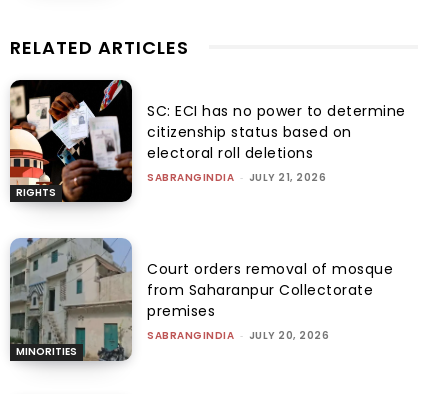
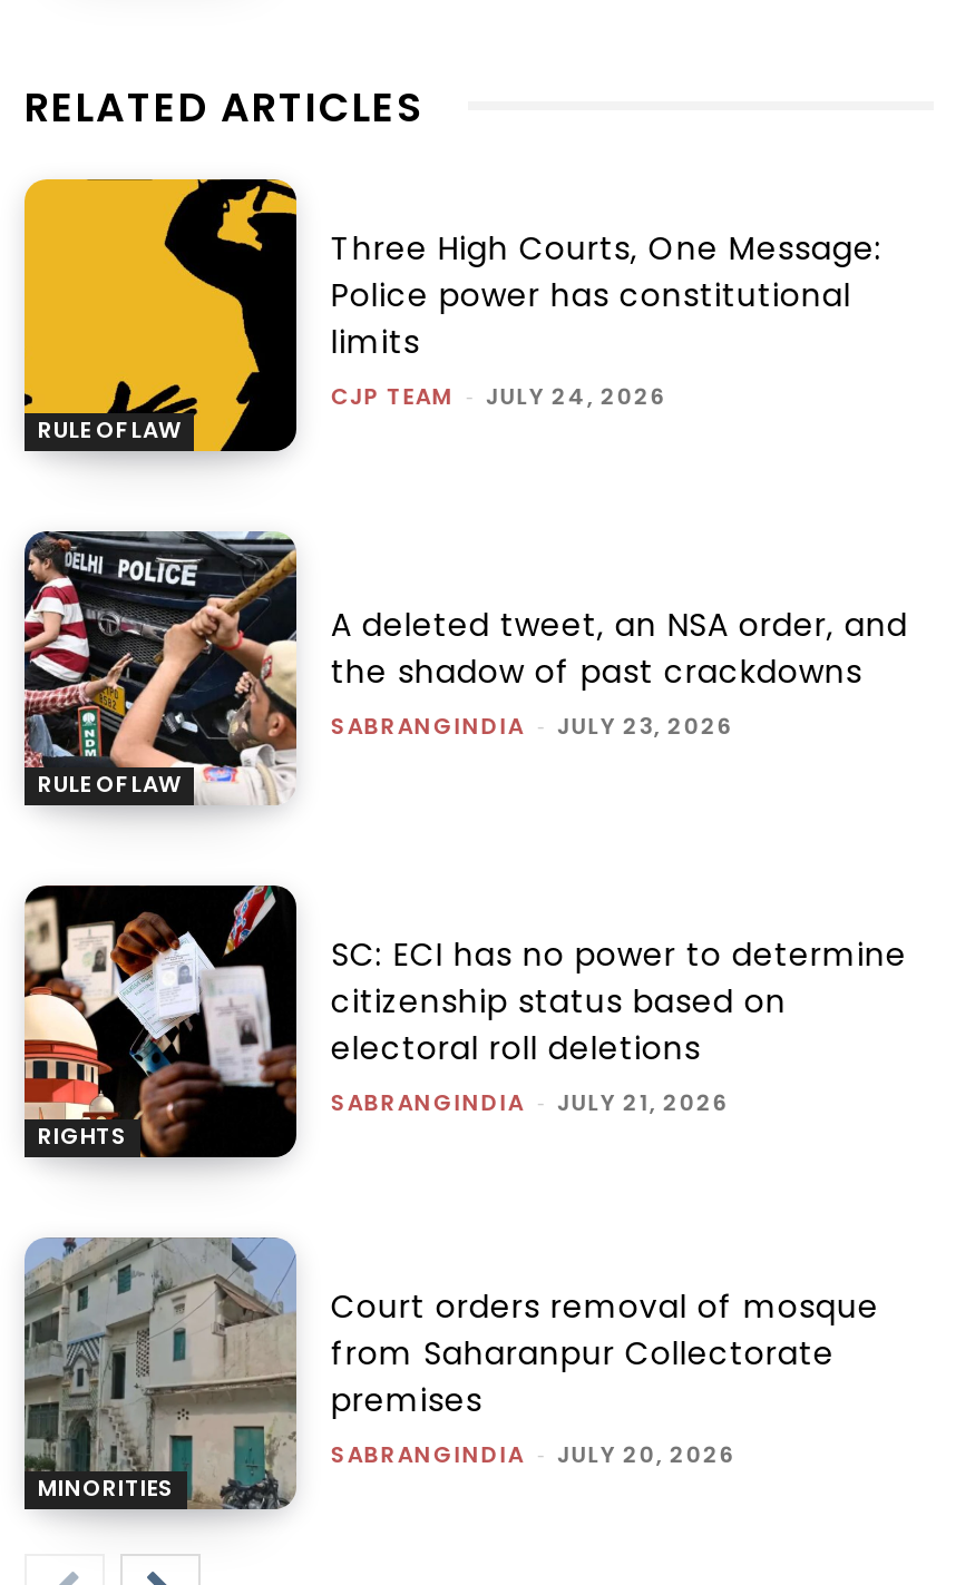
none -> [22,177,299,453] [image] | RULE OF LAW
none -> [22,529,299,805] [image] | RULE OF LAW
none -> [331,226,882,413] Three High Courts, One Message: | Police power has constitutional | limits | CJP TEAM - JULY 24, 2026
none -> [331,602,908,742] A deleted tweet, an NSA order, and | the shadow of past crackdowns | SABRANGINDIA - JULY 23, 2026

